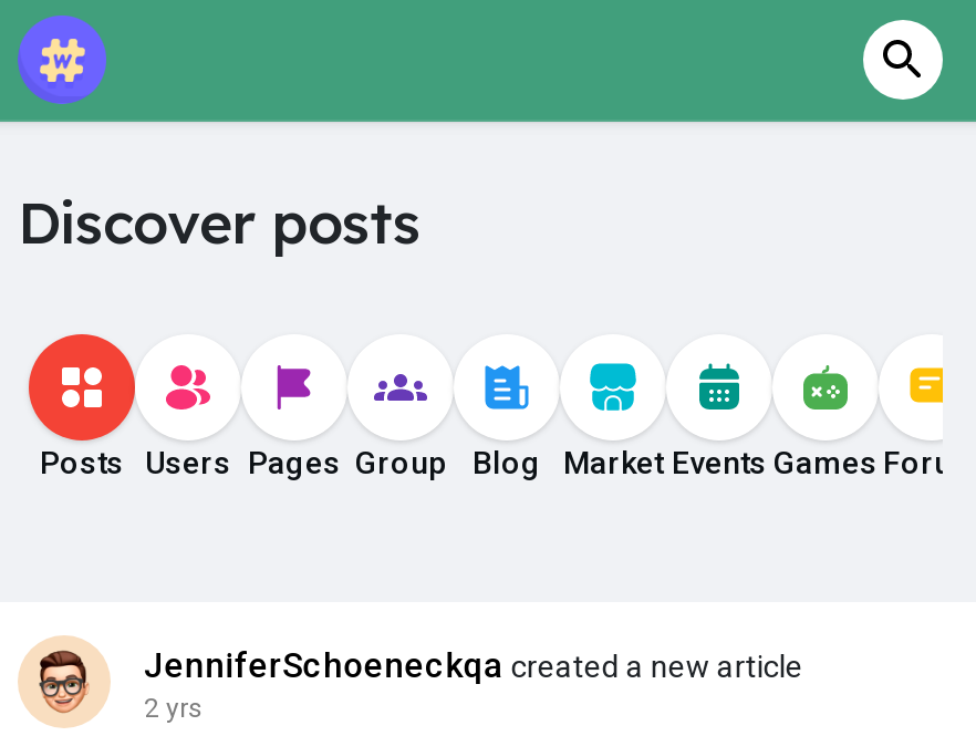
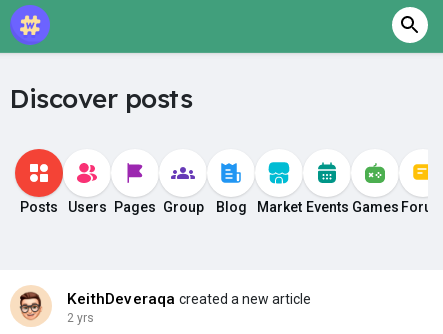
[144,646,803,686] JenniferSchoeneckqa created a new article -> [67,290,311,308] KeithDeveraqa created a new article

